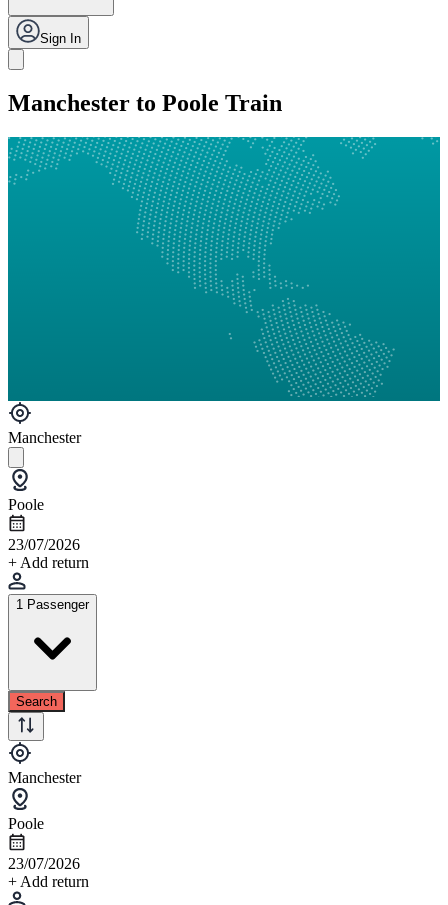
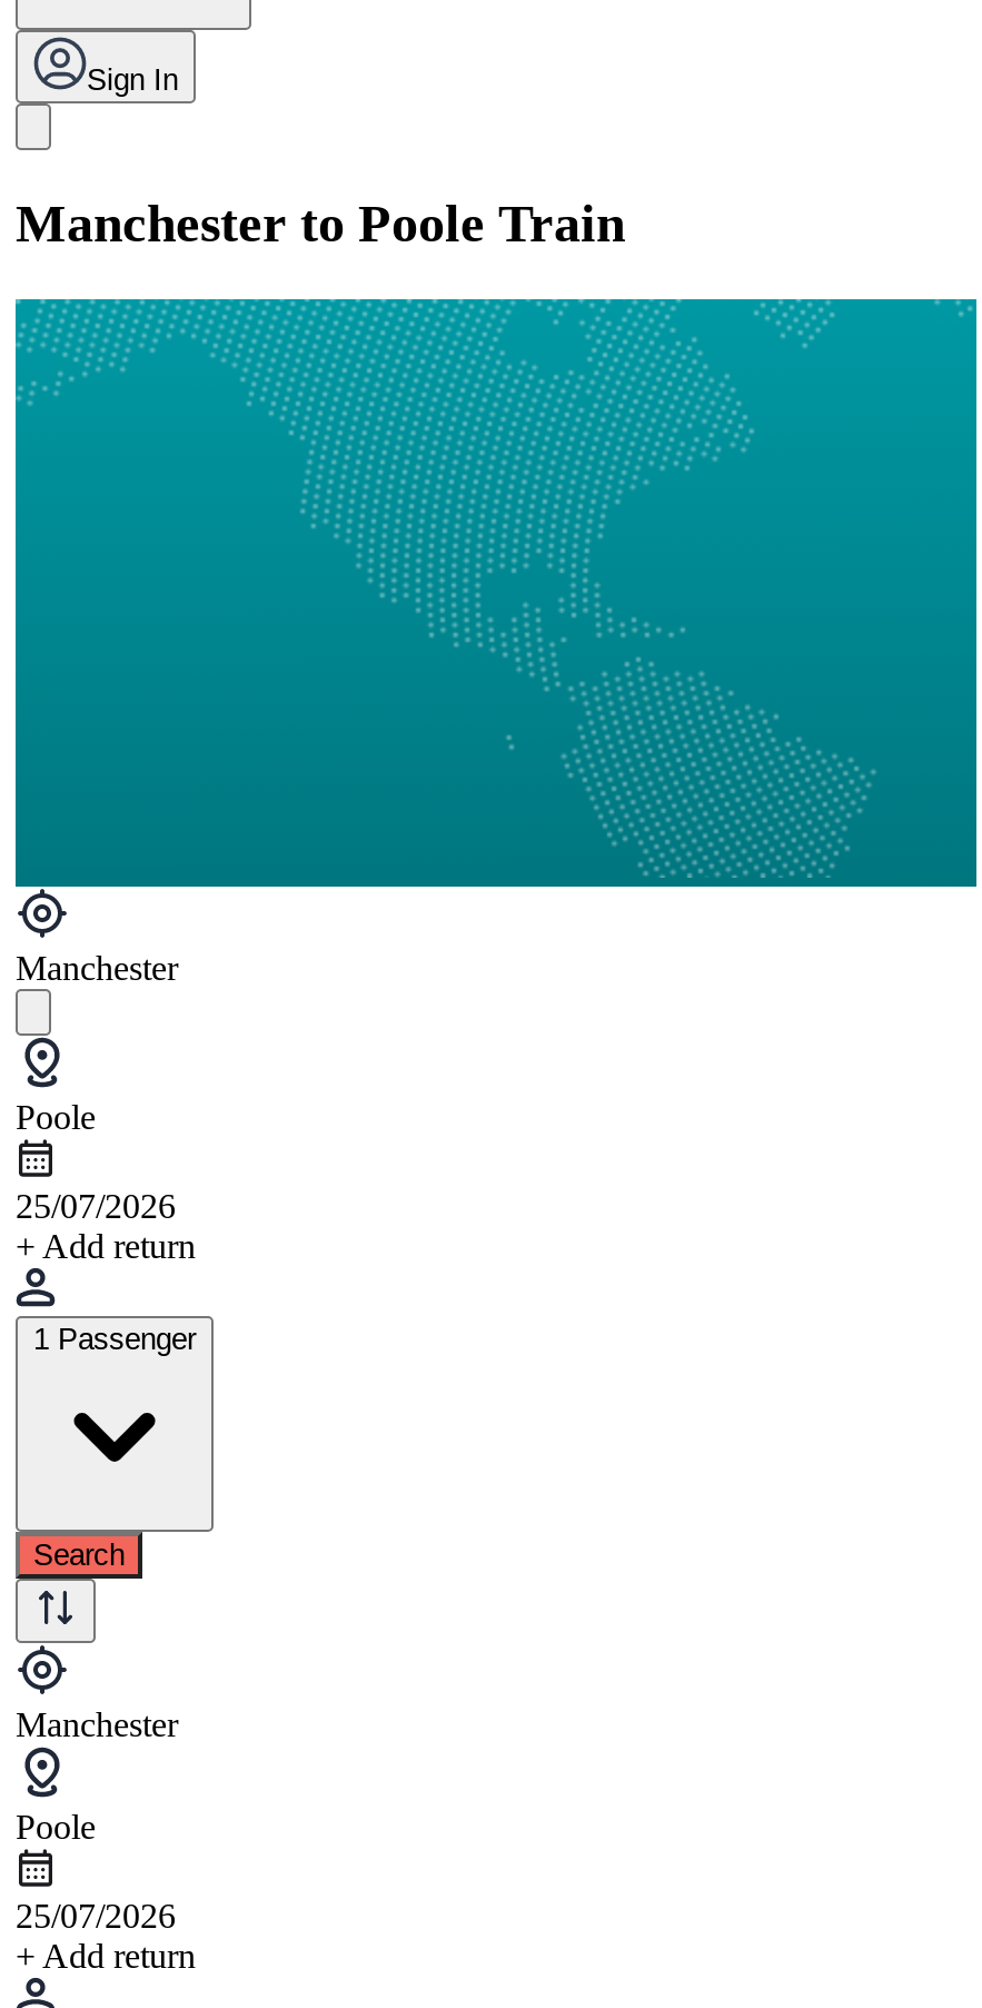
[8,536,80,553] 23/07/2026 -> [16,1187,176,1224] 25/07/2026
[8,855,80,872] 23/07/2026 -> [16,1896,176,1934] 25/07/2026

